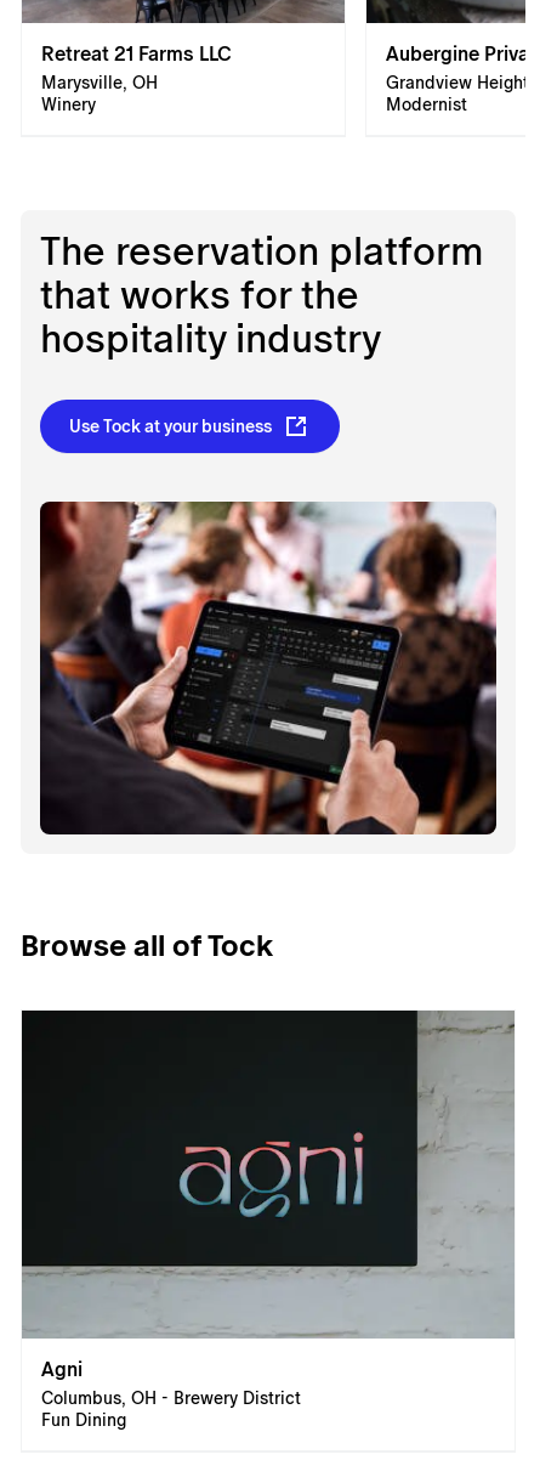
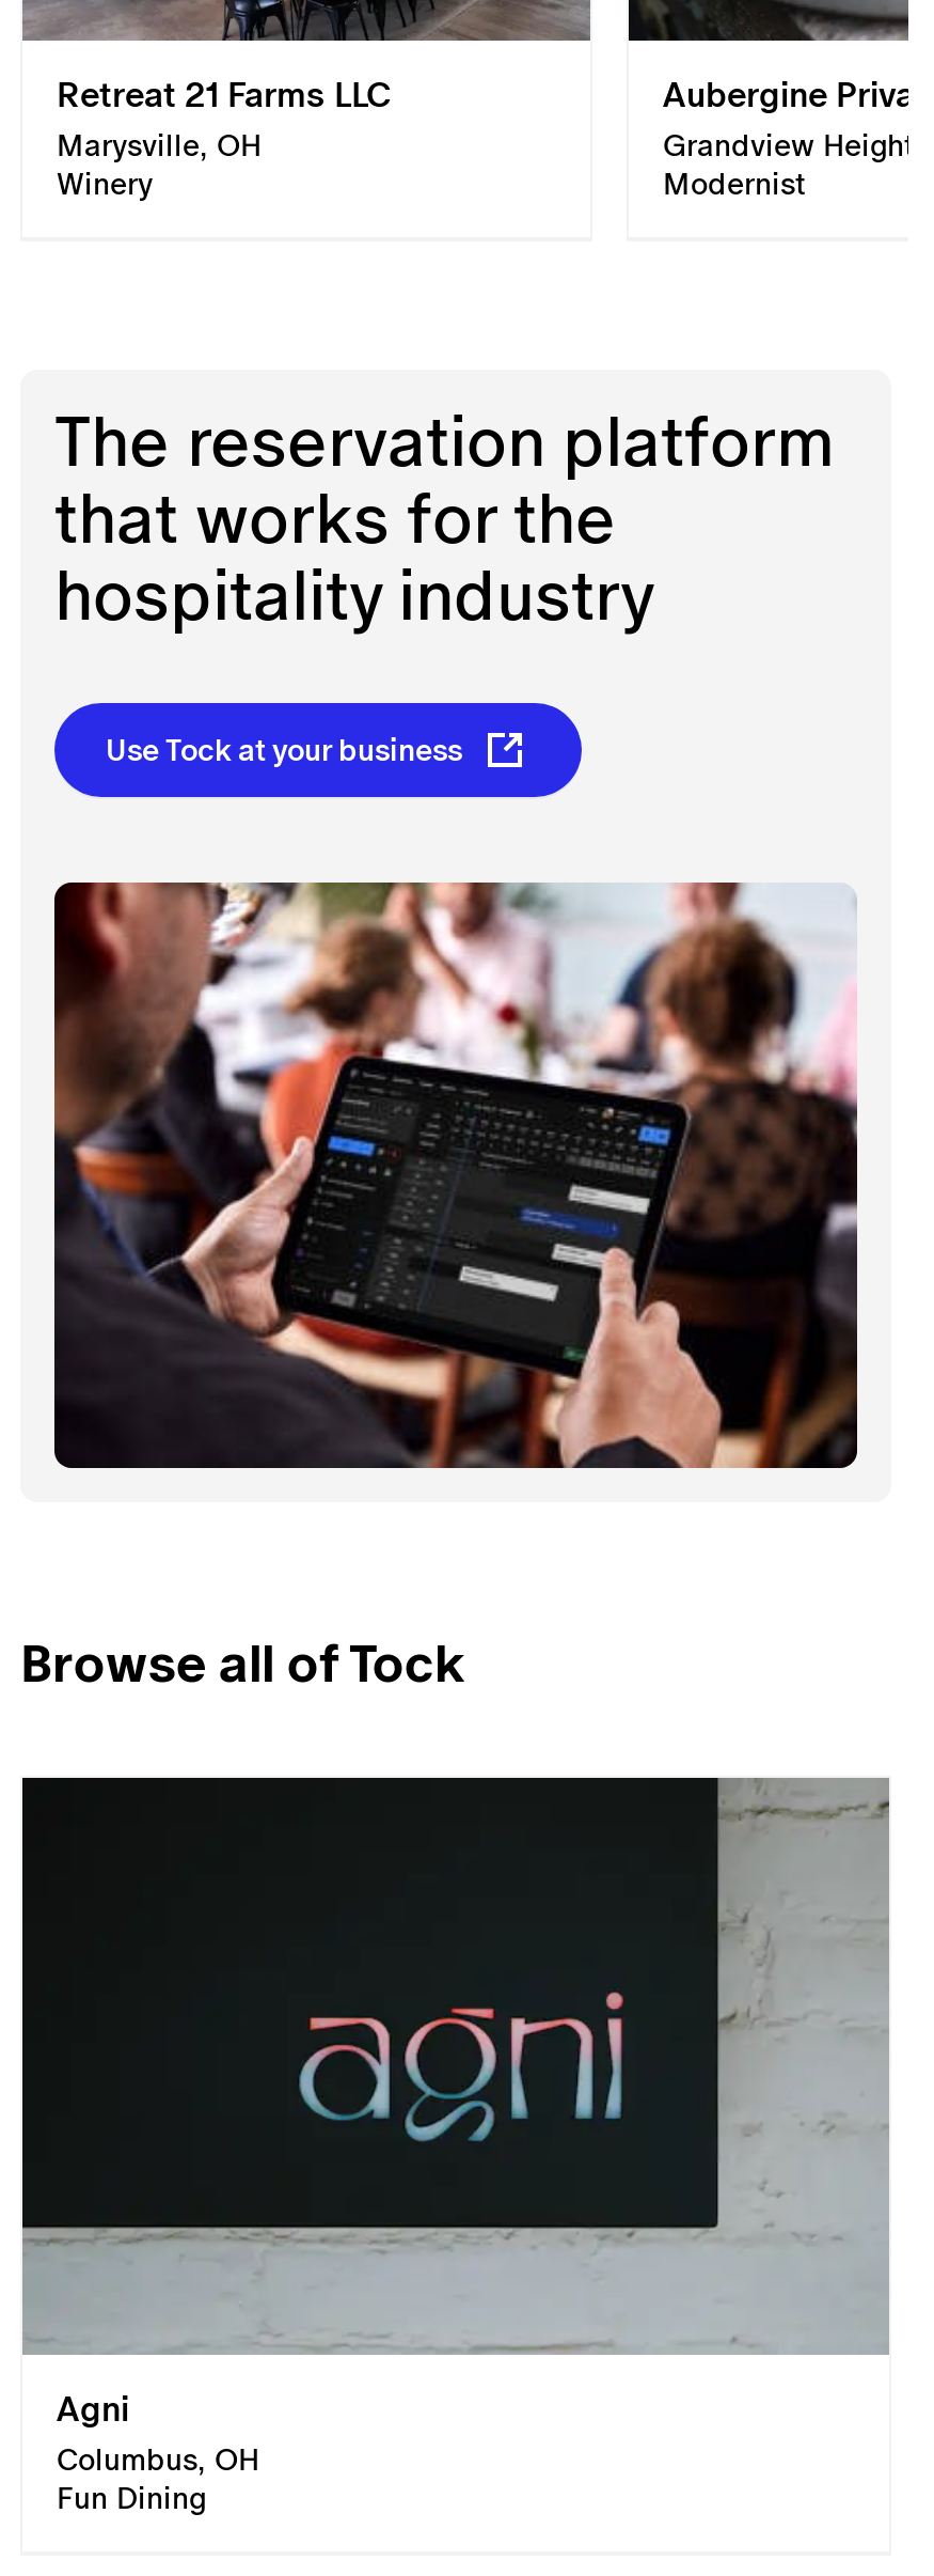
[41,1389,301,1408] Columbus, OH - Brewery District -> [57,2443,259,2477] Columbus, OH

